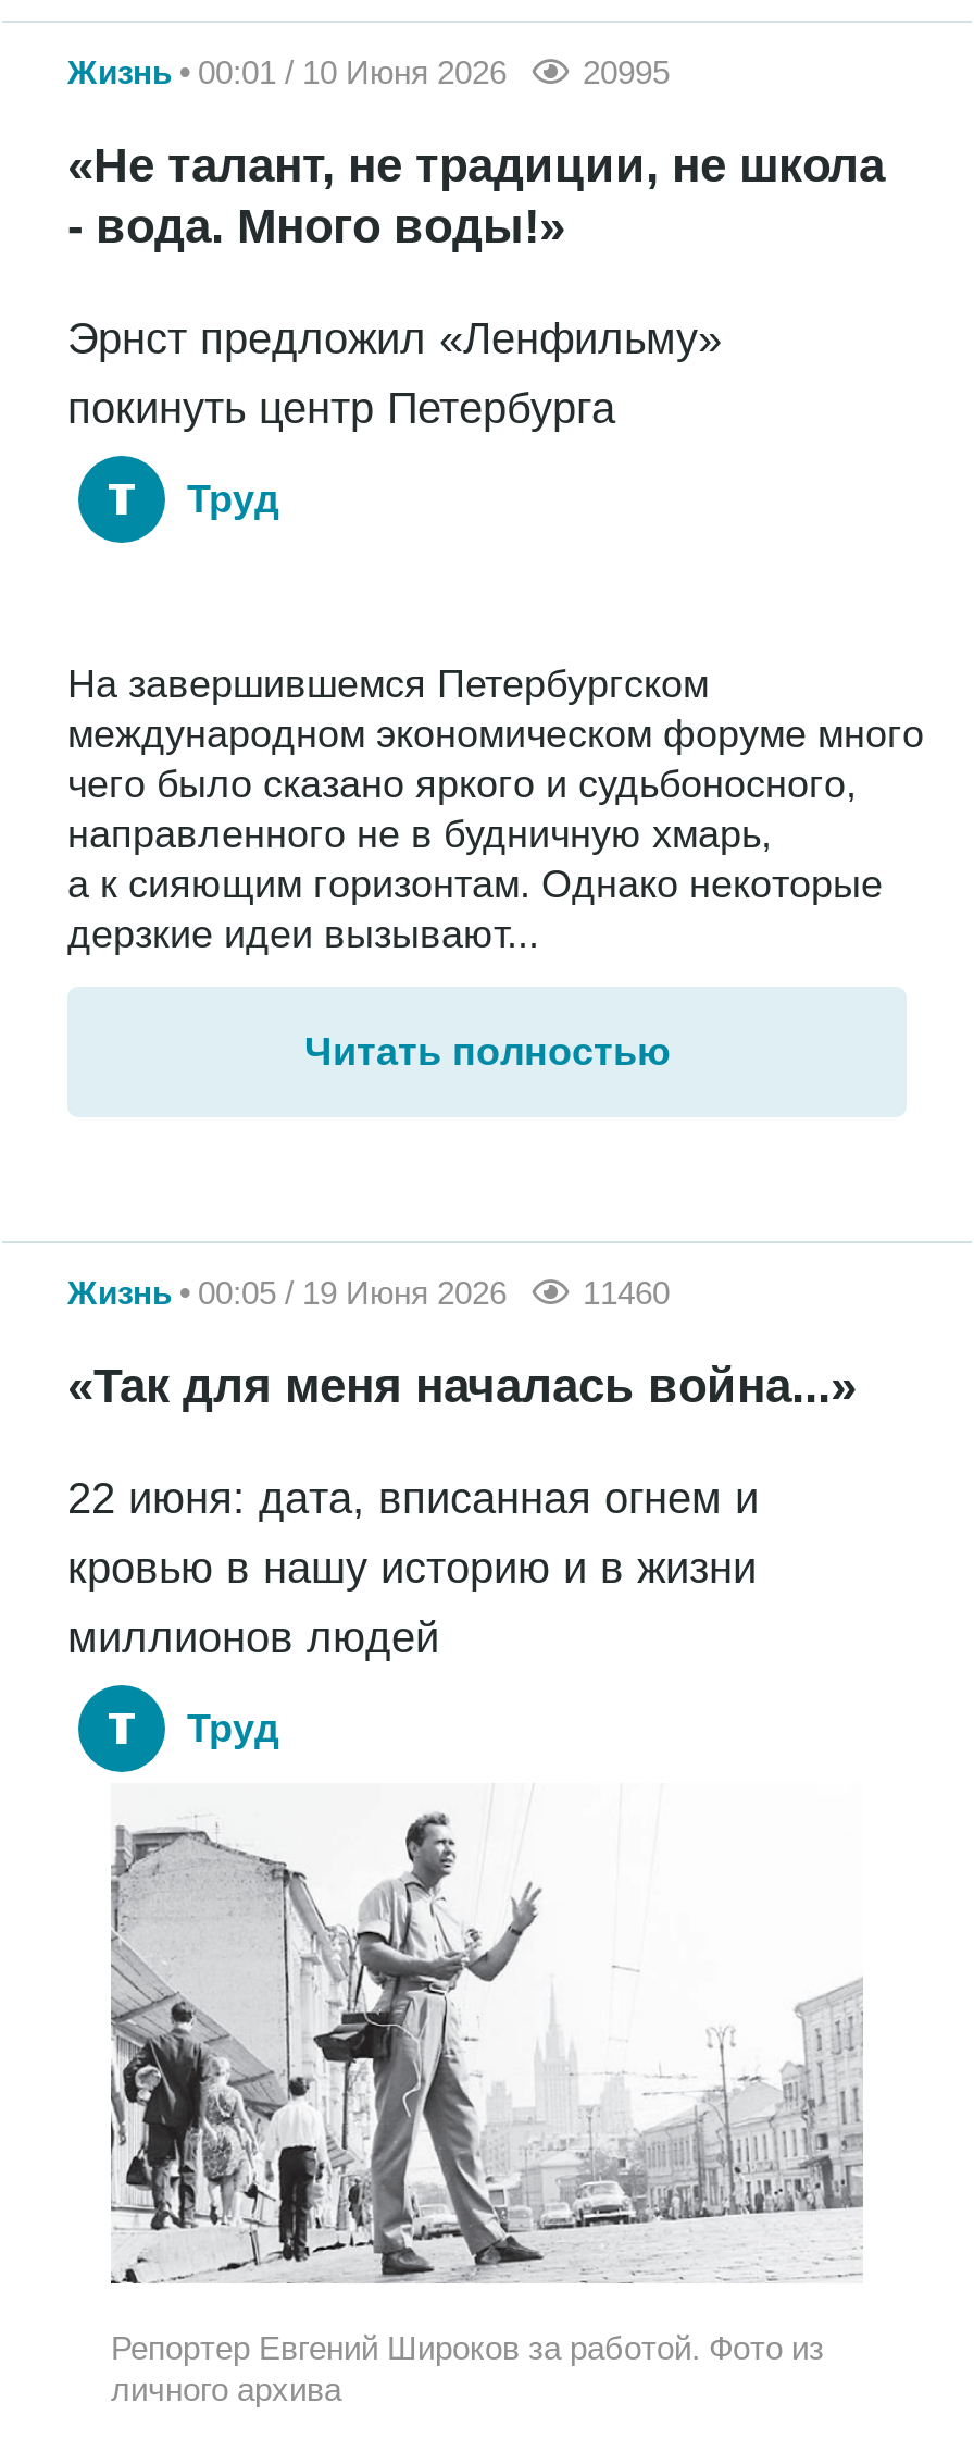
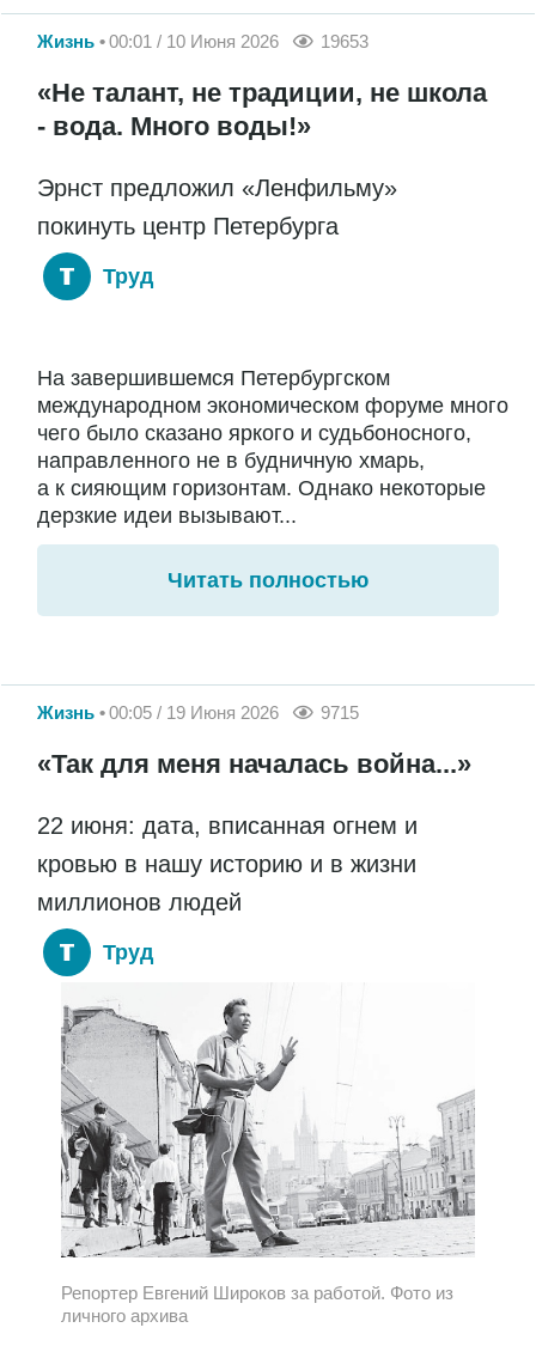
[583,54,670,91] 20995 -> [321,31,368,52] 19653
[583,1275,670,1312] 11460 -> [321,703,359,723] 9715

